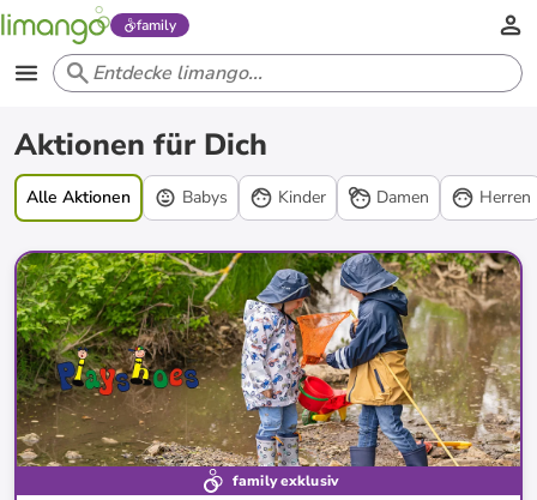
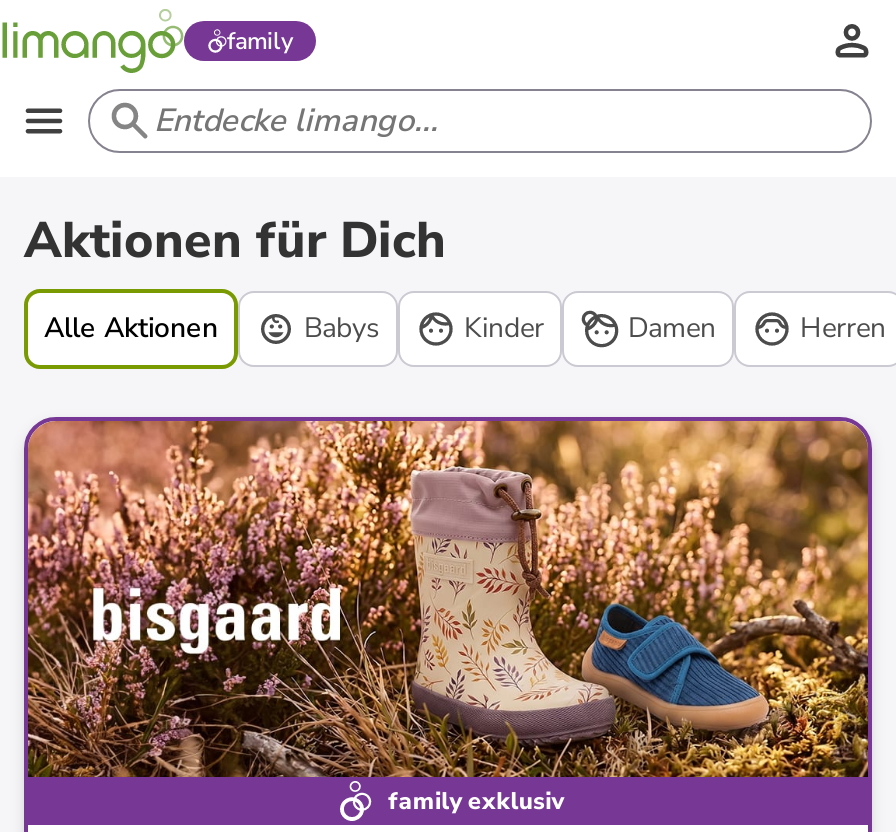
[16,252,520,468] [image] -> [26,419,870,779] [image]

